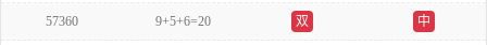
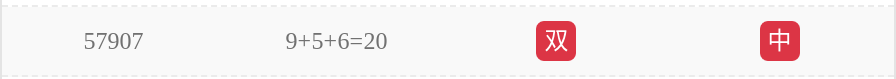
[45,14,78,29] 57360 -> [84,27,144,55] 57907

